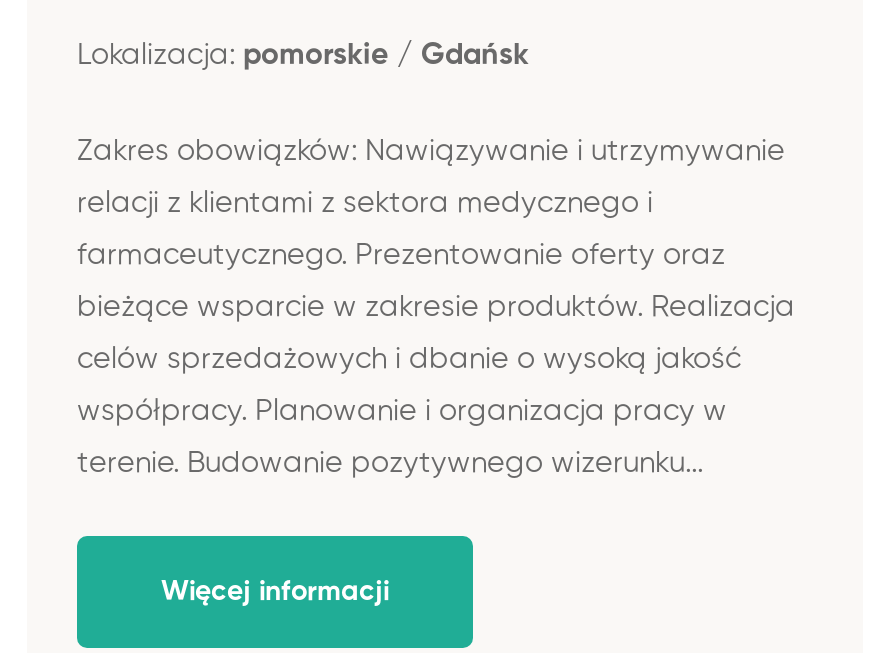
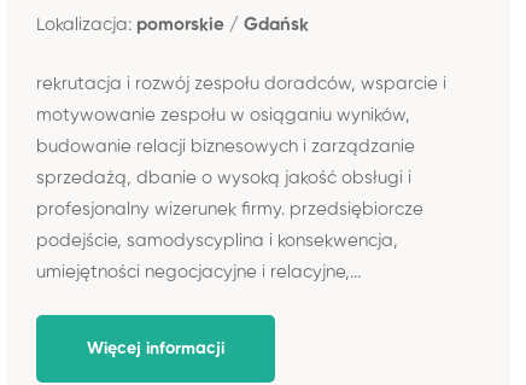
[77,136,785,166] Zakres obowiązków: Nawiązywanie i utrzymywanie -> [36,74,446,92] rekrutacja i rozwój zespołu doradców, wsparcie i
[77,188,653,218] relacji z klientami z sektora medycznego i -> [36,106,410,124] motywowanie zespołu w osiąganiu wyników,
[77,240,725,270] farmaceutycznego. Prezentowanie oferty oraz -> [36,137,415,155] budowanie relacji biznesowych i zarządzanie
[77,292,795,322] bieżące wsparcie w zakresie produktów. Realizacja -> [36,168,411,186] sprzedażą, dbanie o wysoką jakość obsługi i
[77,344,741,374] celów sprzedażowych i dbanie o wysoką jakość -> [36,200,423,218] profesjonalny wizerunek firmy. przedsiębiorcze
[77,396,727,426] współpracy. Planowanie i organizacja pracy w -> [36,231,398,249] podejście, samodyscyplina i konsekwencja,
[77,448,703,478] terenie. Budowanie pozytywnego wizerunku... -> [36,262,361,281] umiejętności negocjacyjne i relacyjne,...

